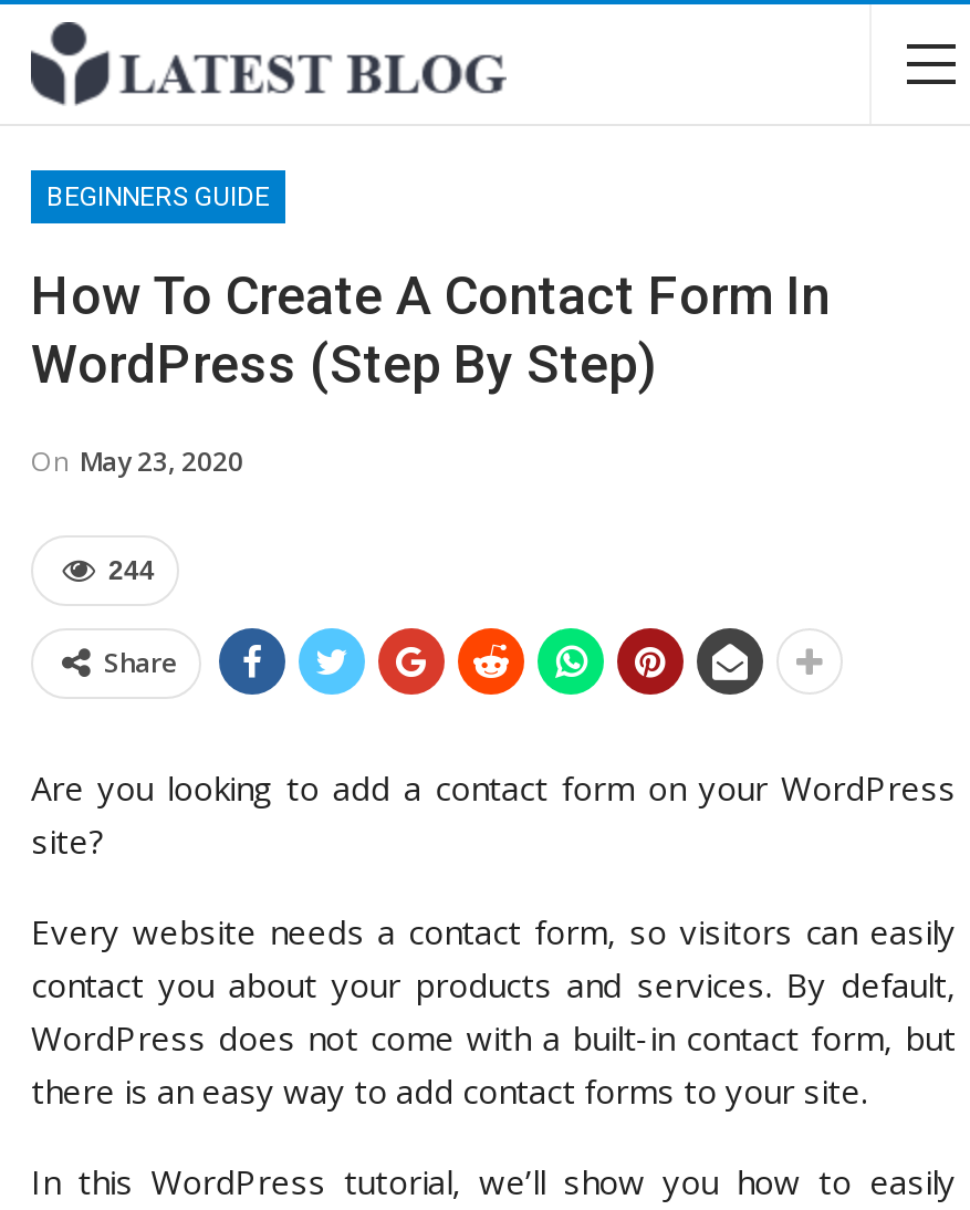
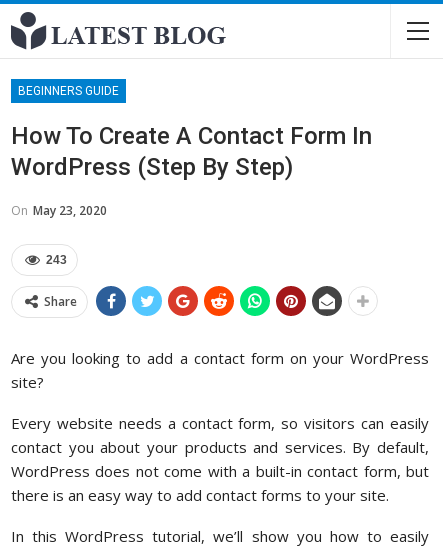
[108,555,155,586] 244 -> [46,253,67,267] 243

